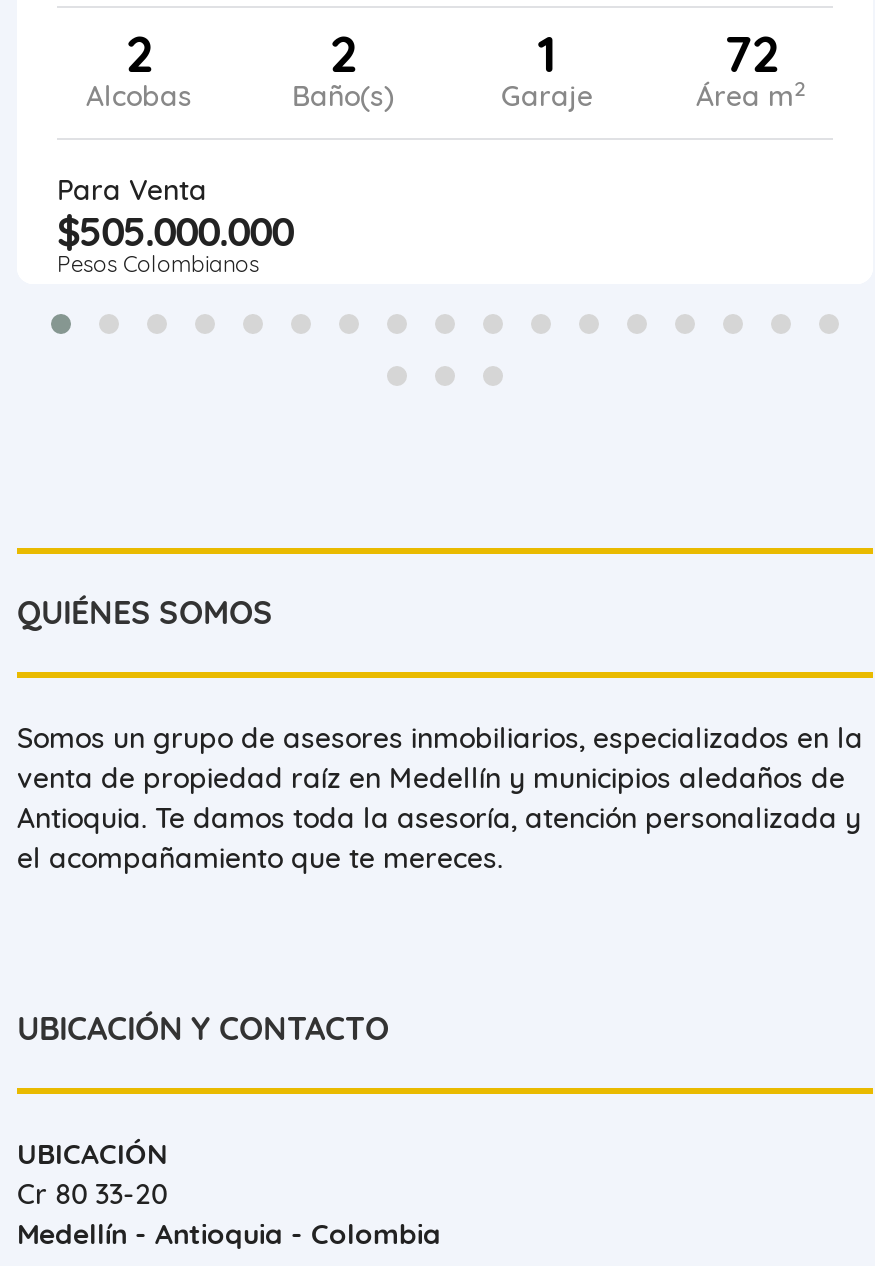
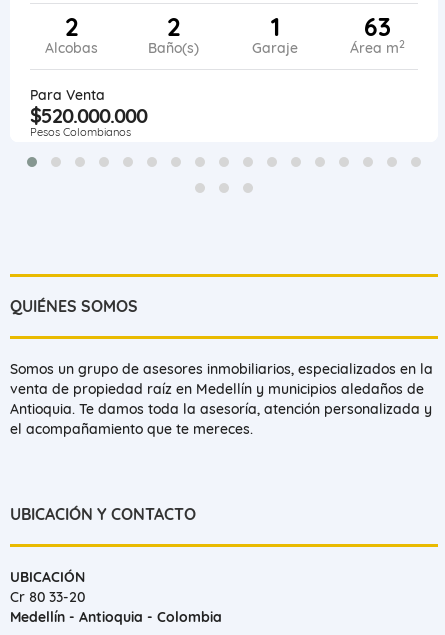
[724,22,778,84] 72 -> [363,11,390,42] 63
[57,206,293,256] $505.000.000 -> [30,103,147,128] $520.000.000

